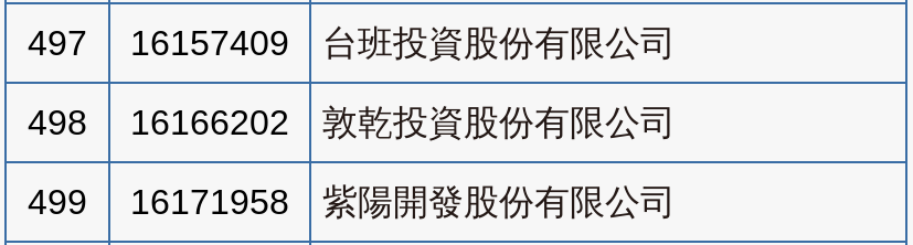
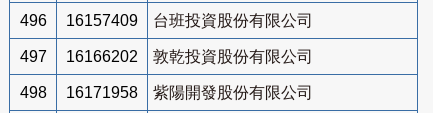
[28,24,676,62] 497 16157409 台班投資股份有限公司 -> [19,12,313,29] 496 16157409 台班投資股份有限公司
[28,104,676,141] 498 16166202 敦乾投資股份有限公司 -> [19,48,313,65] 497 16166202 敦乾投資股份有限公司
[28,183,676,221] 499 16171958 紫陽開發股份有限公司 -> [19,84,313,101] 498 16171958 紫陽開發股份有限公司

